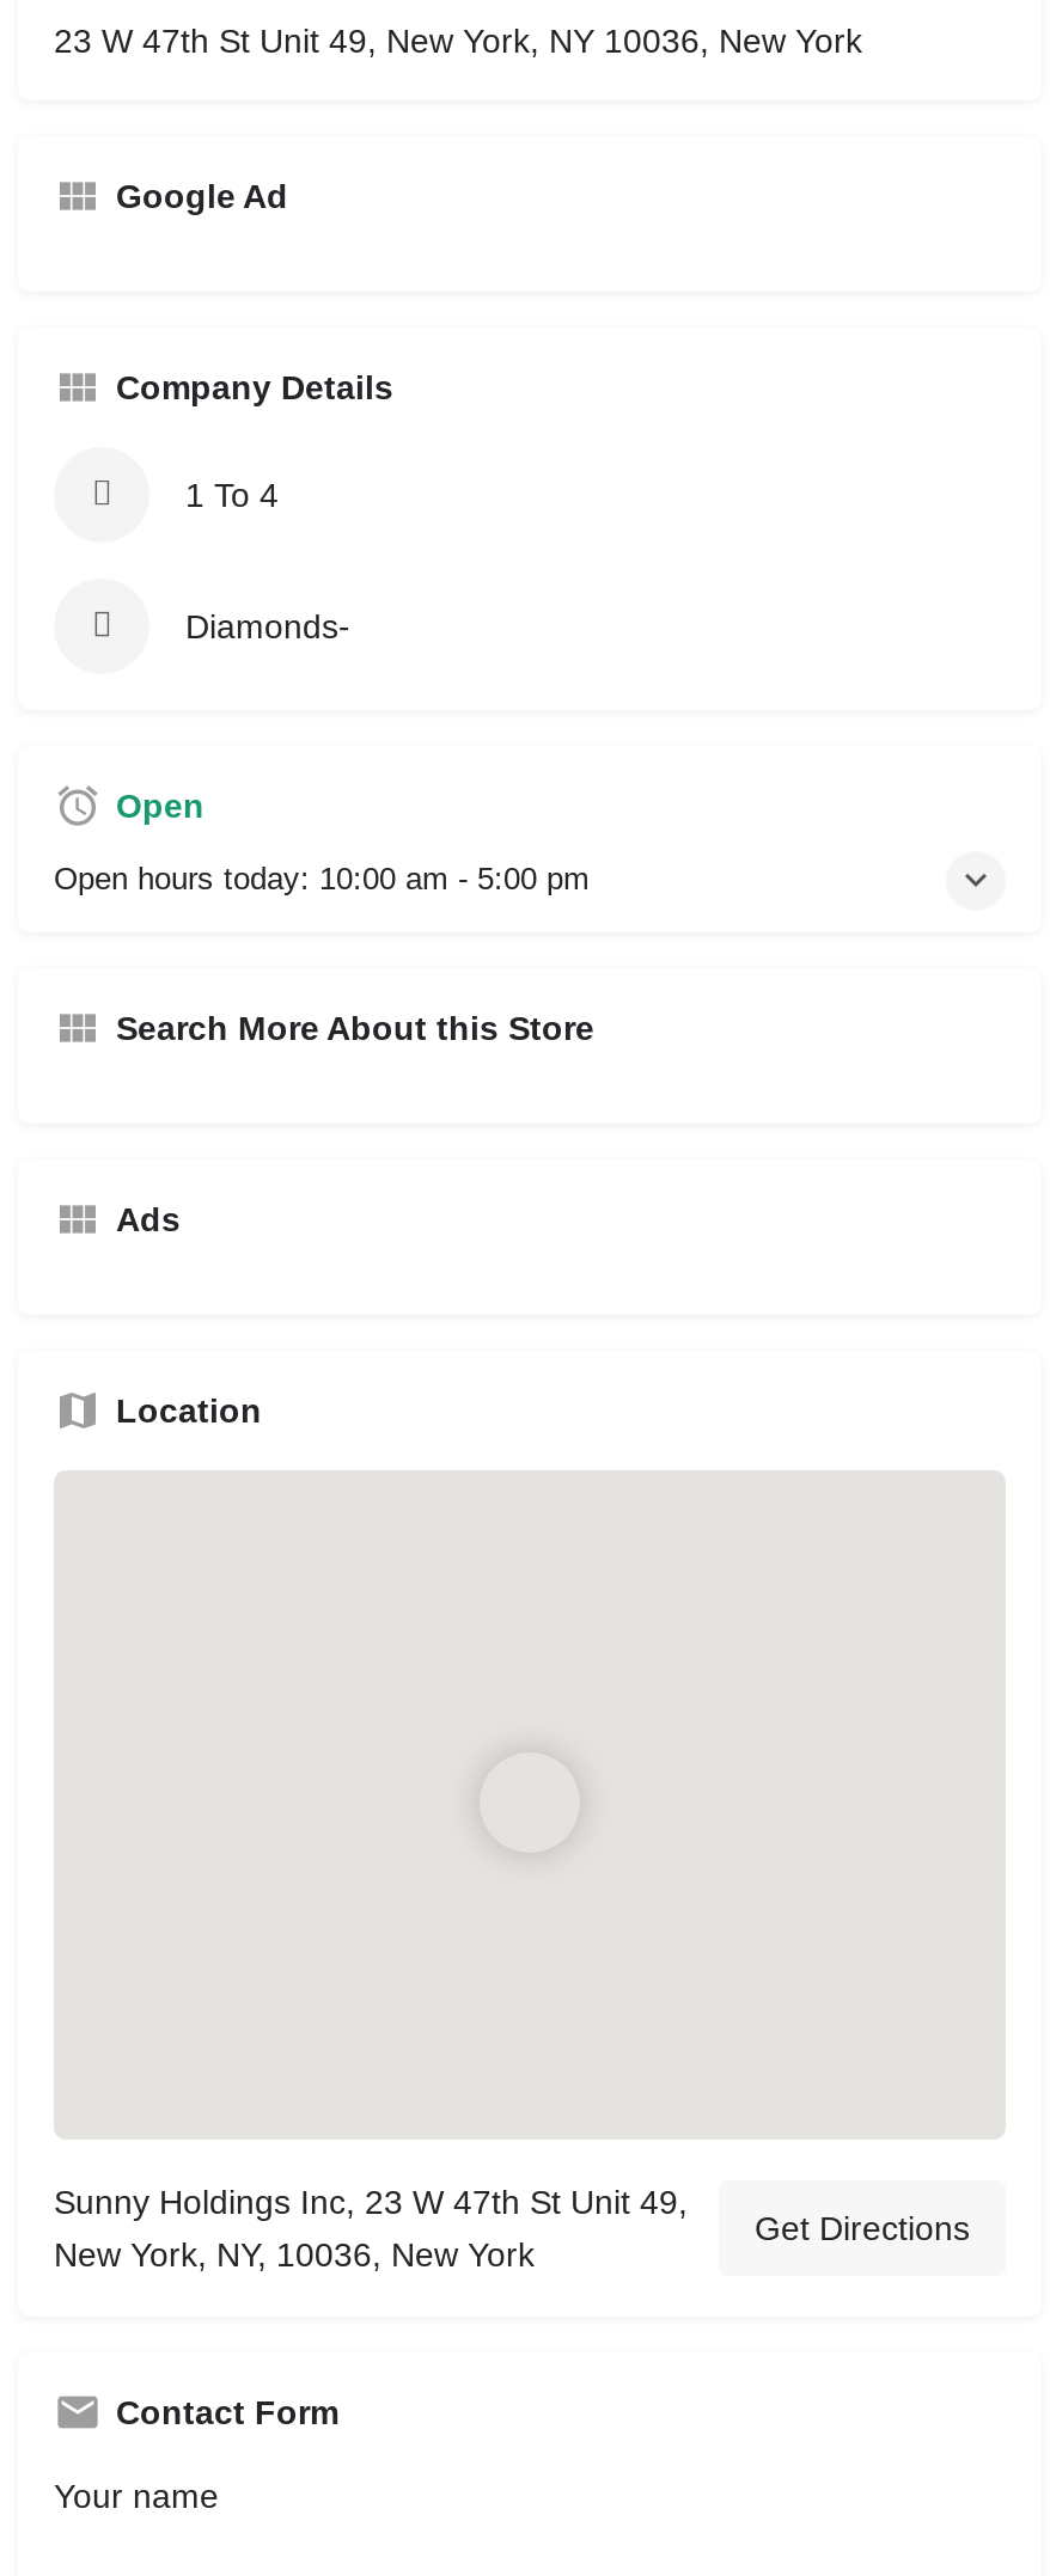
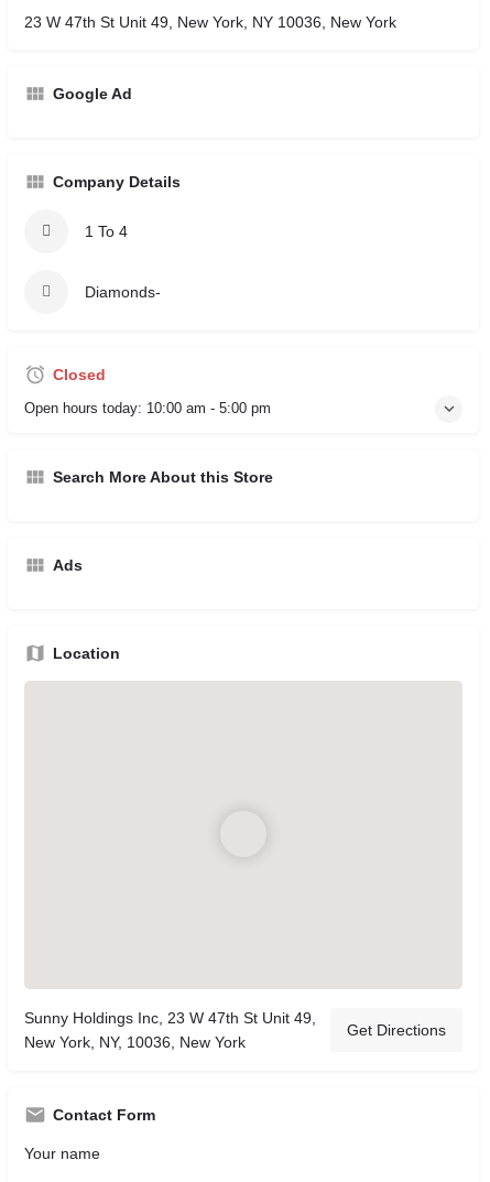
[116,786,204,824] Open -> [53,365,106,383] Closed

